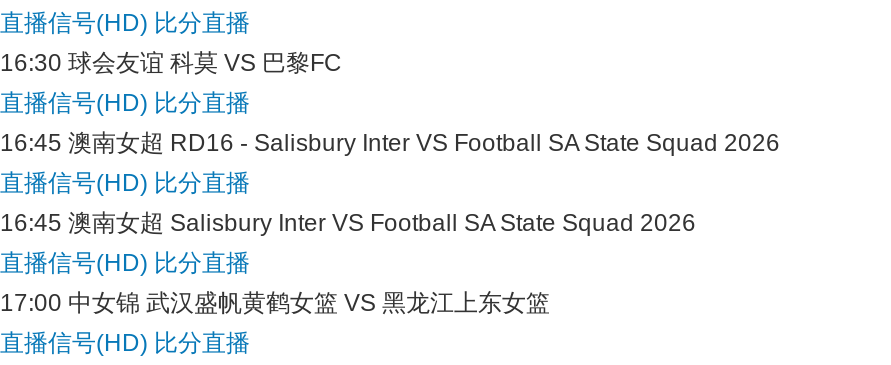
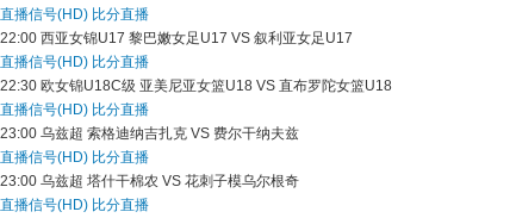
[0,49,342,77] 16:30 球会友谊科莫 VS 巴黎FC -> [0,30,353,46] 22:00 西亚女锦U17黎巴嫩女足U17 VS 叙利亚女足U17
[0,129,780,157] 16:45 澳南女超RD16 - Salisbury Inter VS Football SA State Squad 2026 -> [0,77,392,94] 22:30 欧女锦U18C级亚美尼亚女篮U18 VS 直布罗陀女篮U18
[0,209,696,237] 16:45 澳南女超Salisbury Inter VS Football SA State Squad 2026 -> [0,125,299,142] 23:00 乌兹超索格迪纳吉扎克 VS 费尔干纳夫兹
[0,289,550,317] 17:00 中女锦武汉盛帆黄鹤女篮 VS 黑龙江上东女篮 -> [0,173,299,189] 23:00 乌兹超塔什干棉农 VS 花刺子模乌尔根奇

